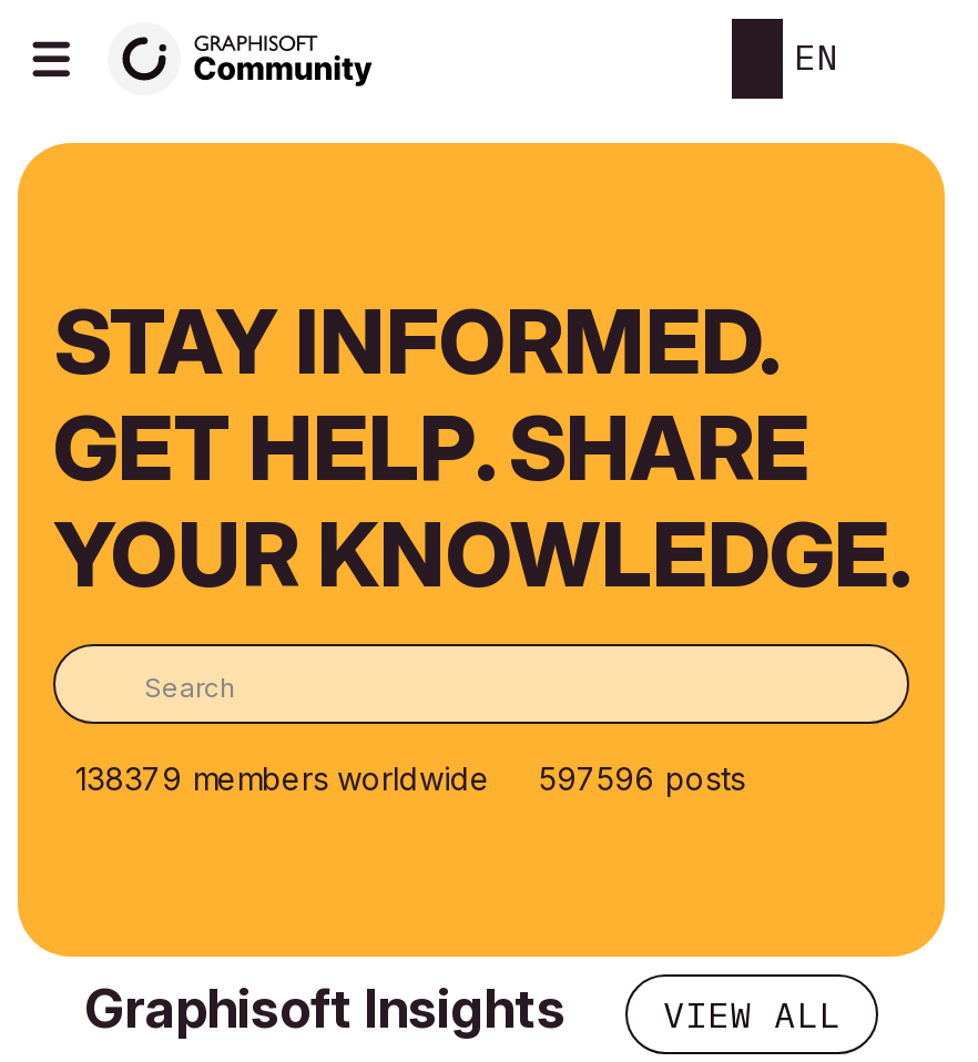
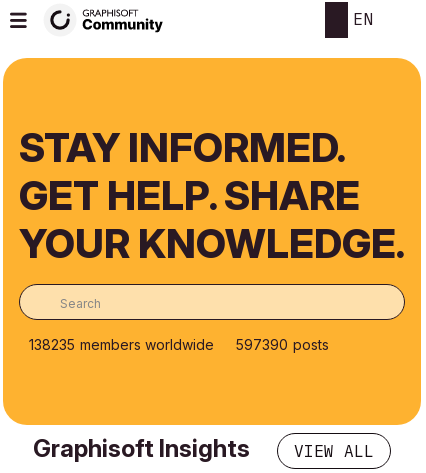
[75,758,490,796] 138379 members worldwide -> [29,335,214,352] 138235 members worldwide
[539,758,745,796] 597596 posts -> [236,335,329,352] 597390 posts

